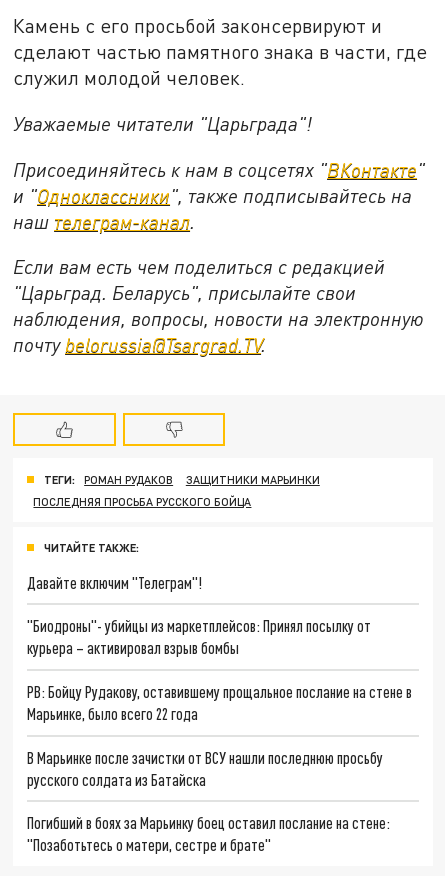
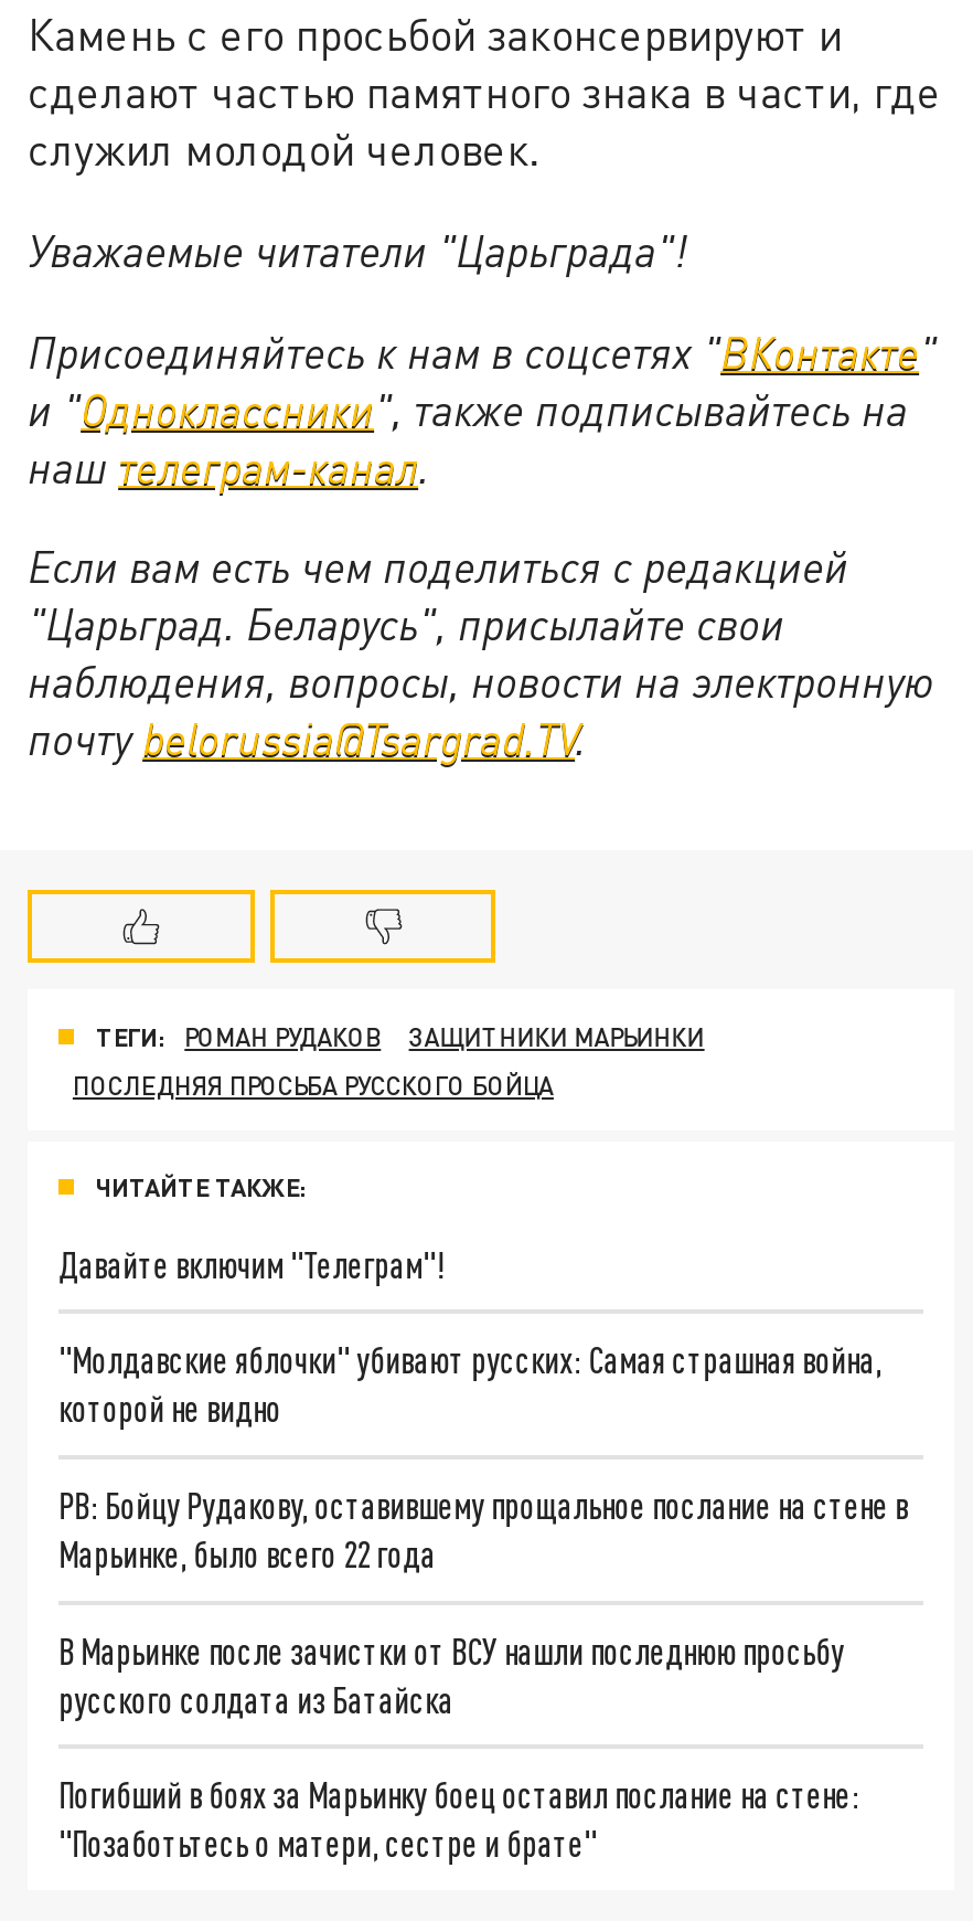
[27,616,371,657] "Биодроны"- убийцы из маркетплейсов: Принял посылку от | курьера – активировал взрыв бомбы -> [59,1339,882,1429] "Молдавские яблочки" убивают русских: Самая страшная война, | которой не видно

